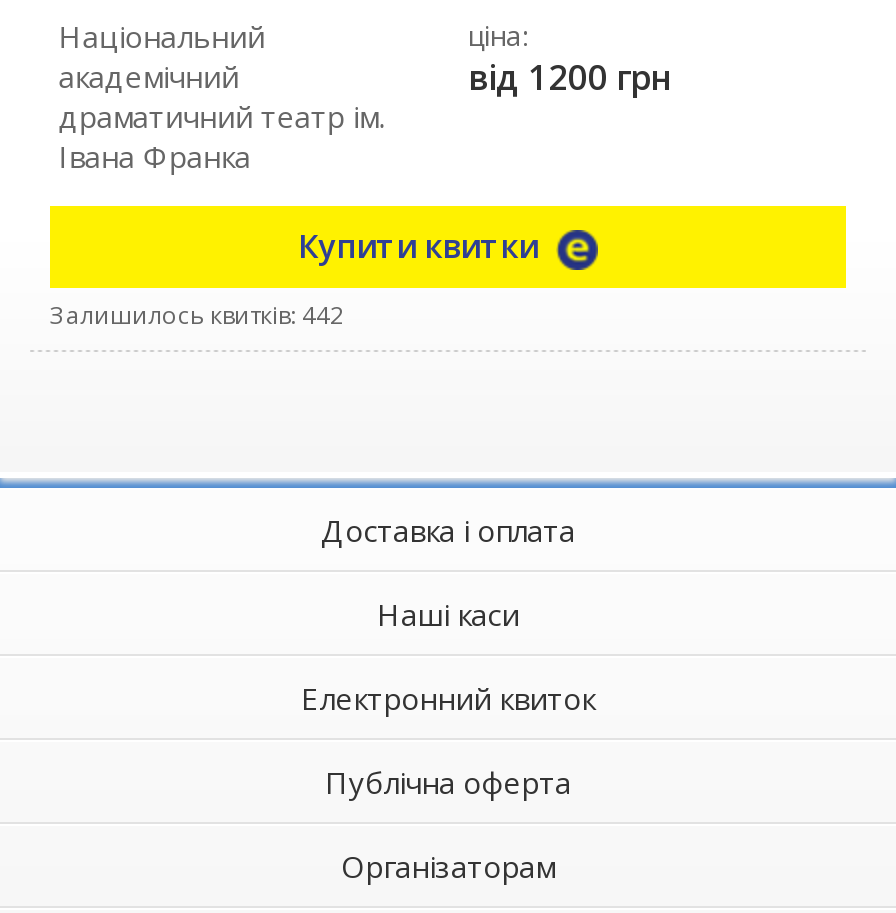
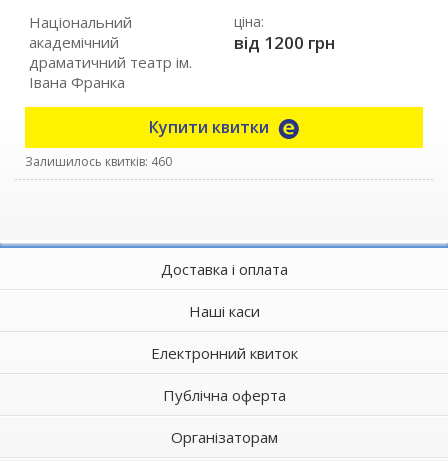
[50,298,344,332] Залишилось квитків: 442 -> [25,153,172,170] Залишилось квитків: 460

